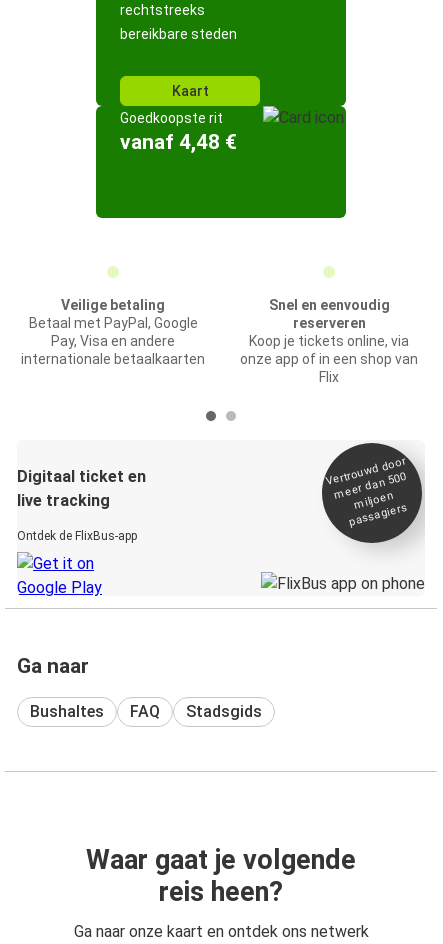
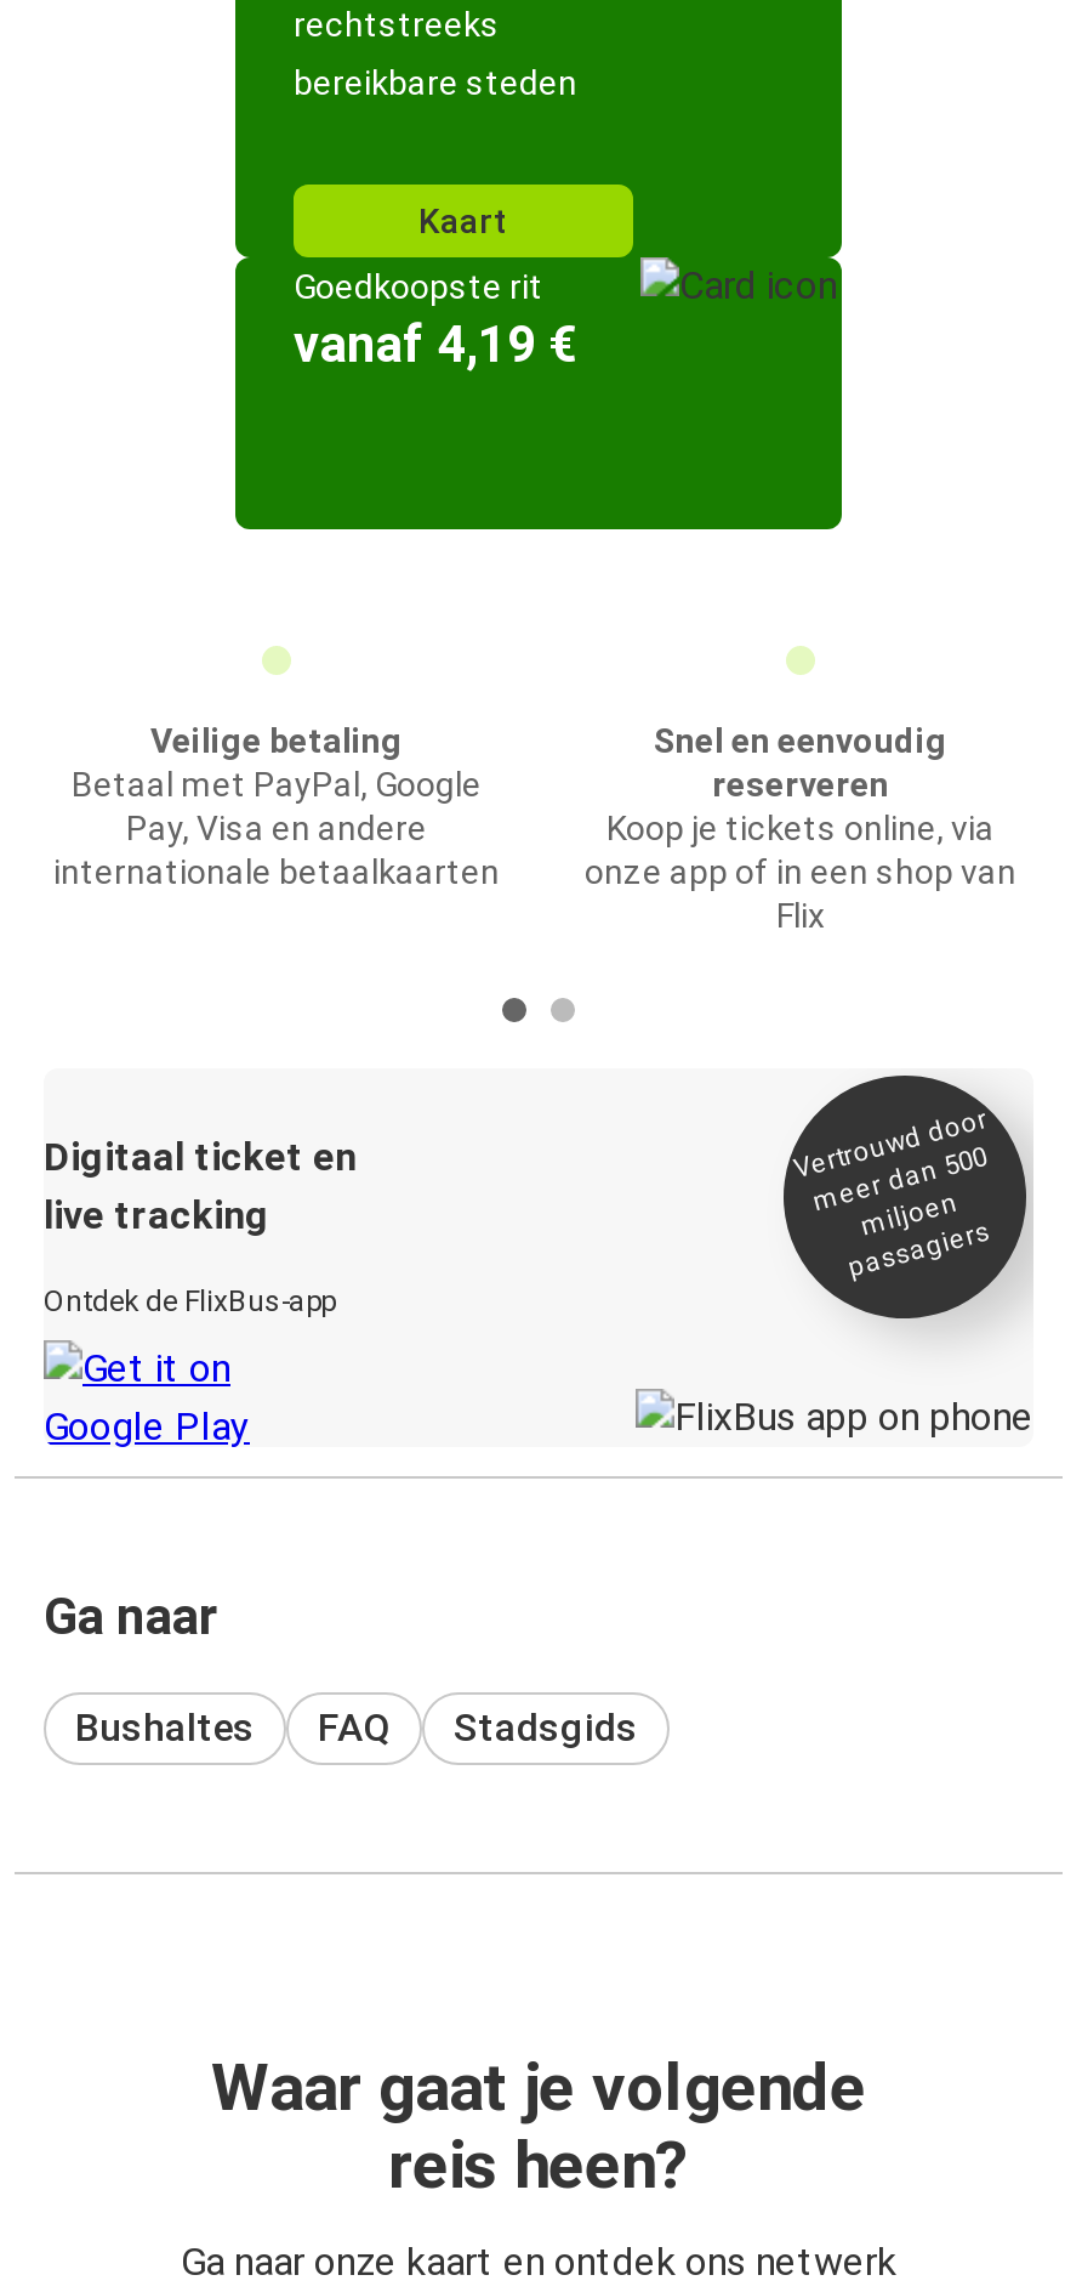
[120,130,237,154] vanaf 4,48 € -> [294,316,577,374] vanaf 4,19 €

